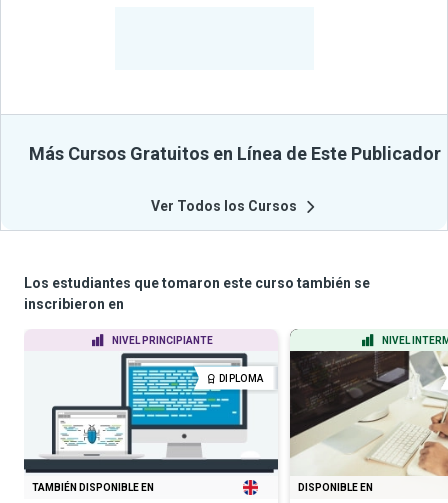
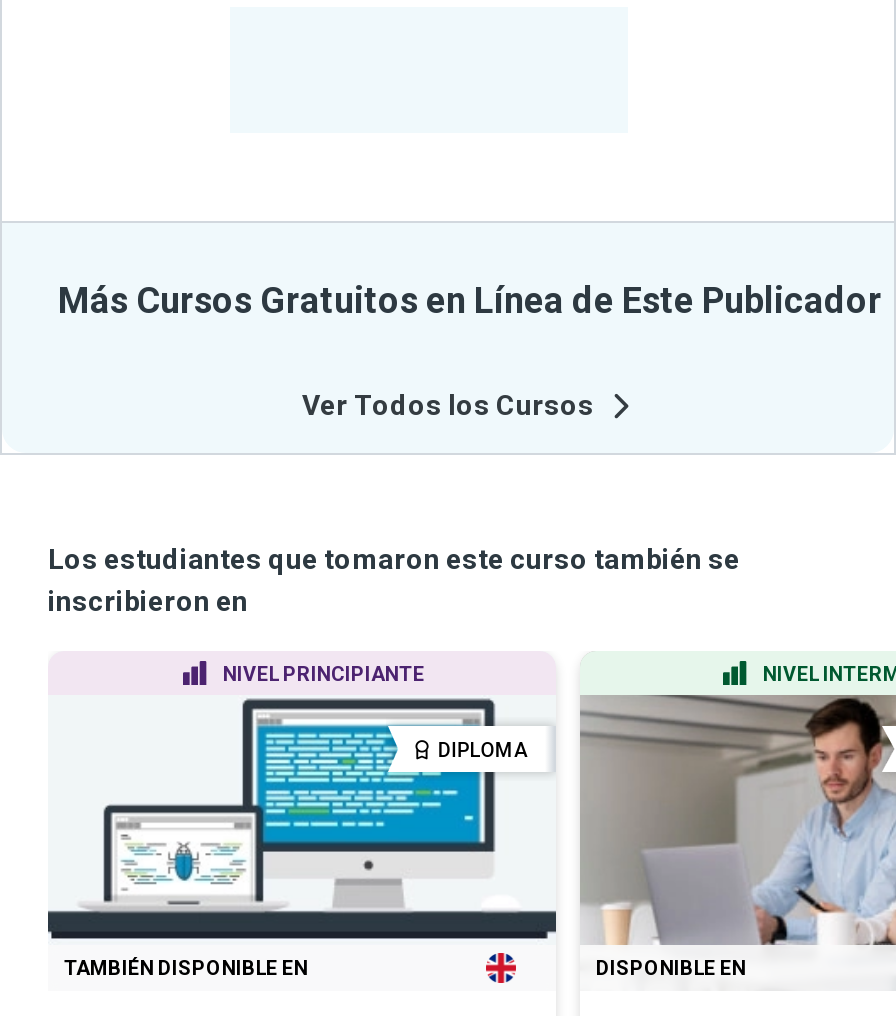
[289,342,445,476] [image] -> [580,677,890,947] [image]

